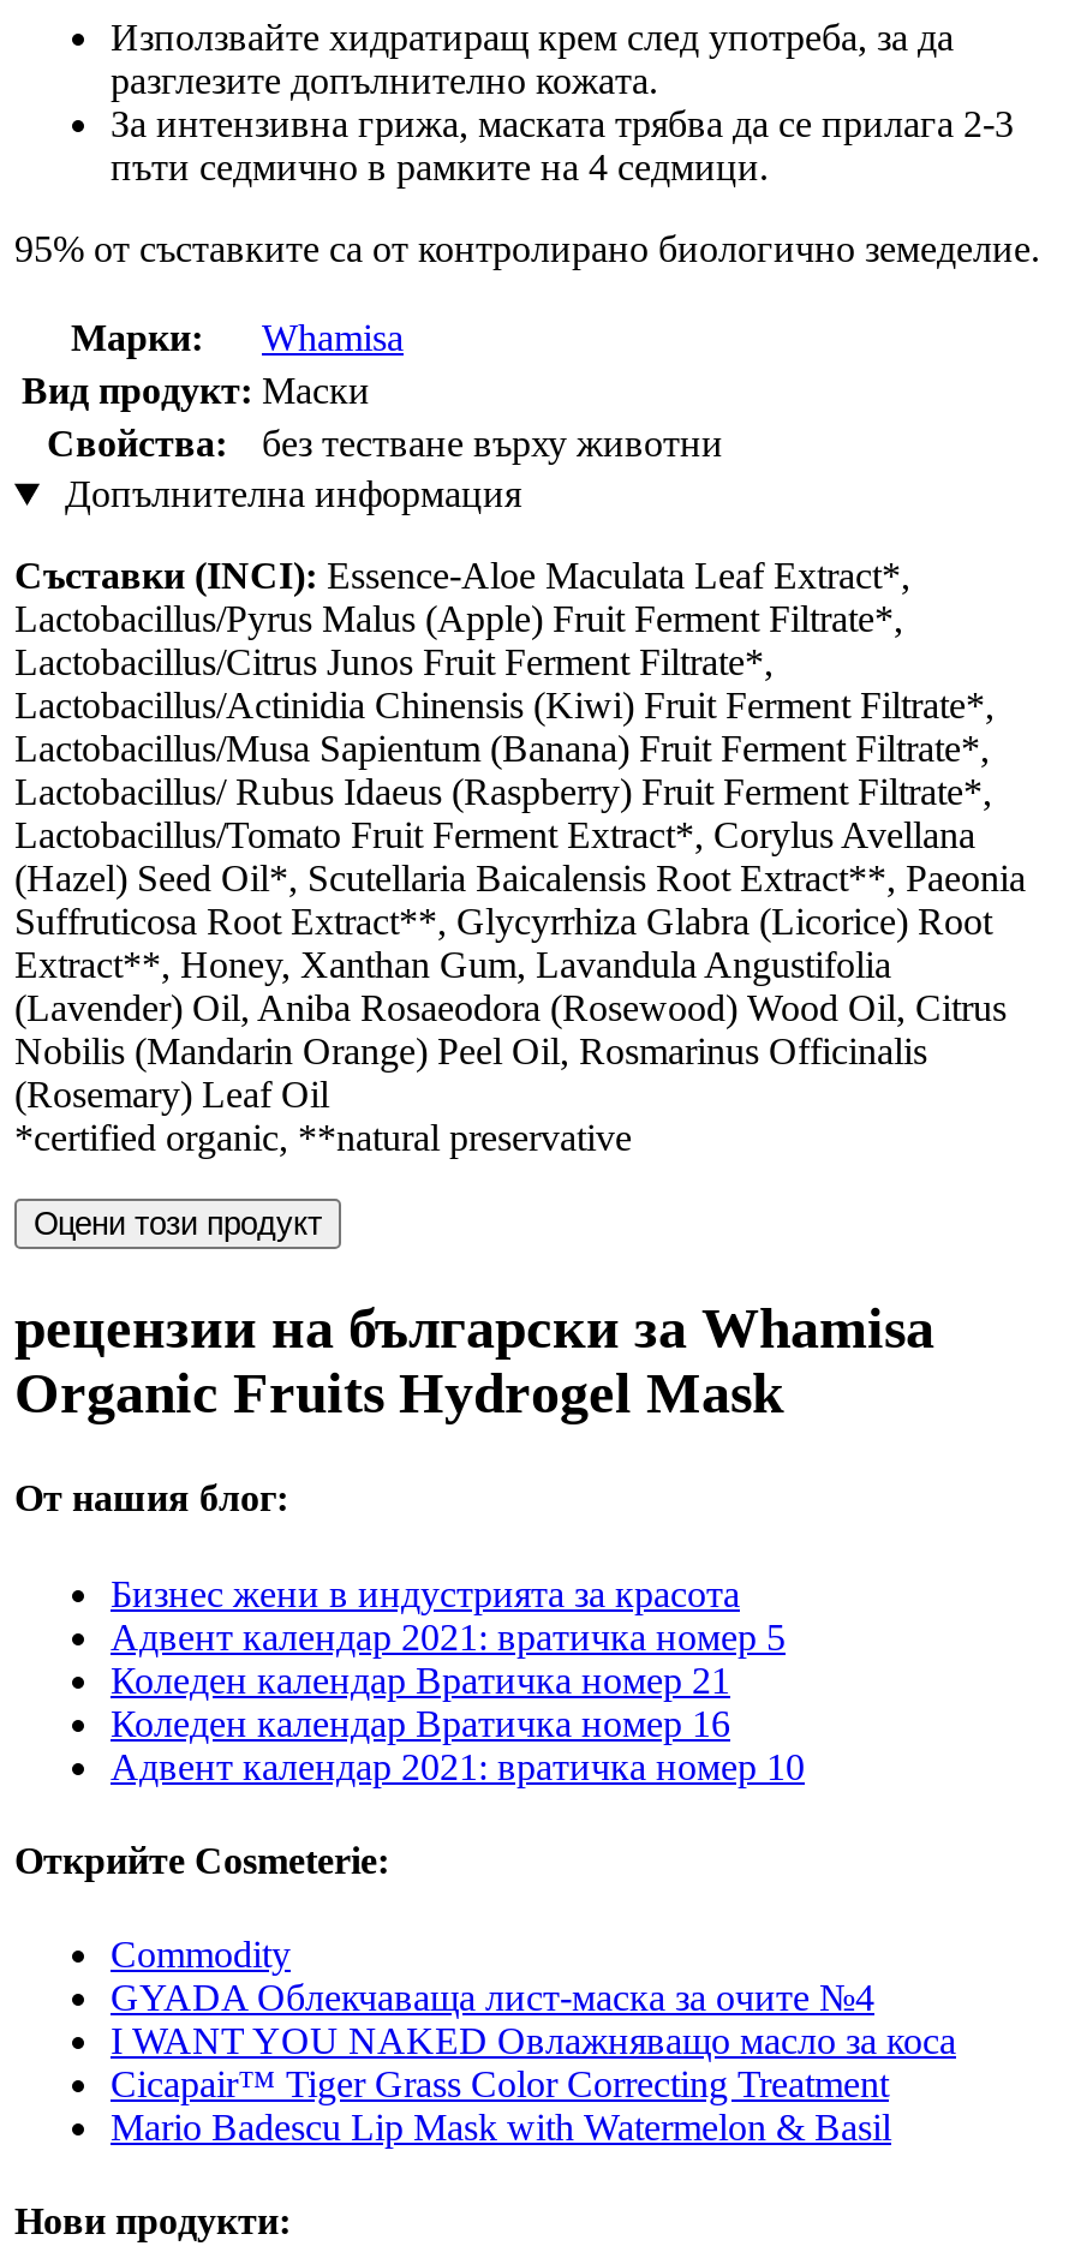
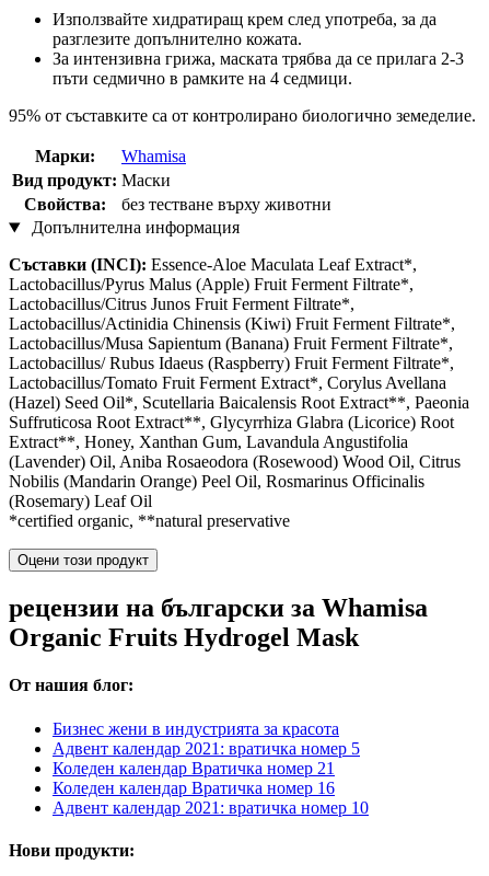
[14,1840,956,2148] Открийте Cosmeterie: | Commodity | GYADA Облекчаваща лист-маска за очите №4 | I WANT YOU NAKED Овлажняващо масло за коса | Cicapair™ Tiger Grass Color Correcting Treatment | Mario Badescu Lip Mask with Watermelon & Basil -> none

